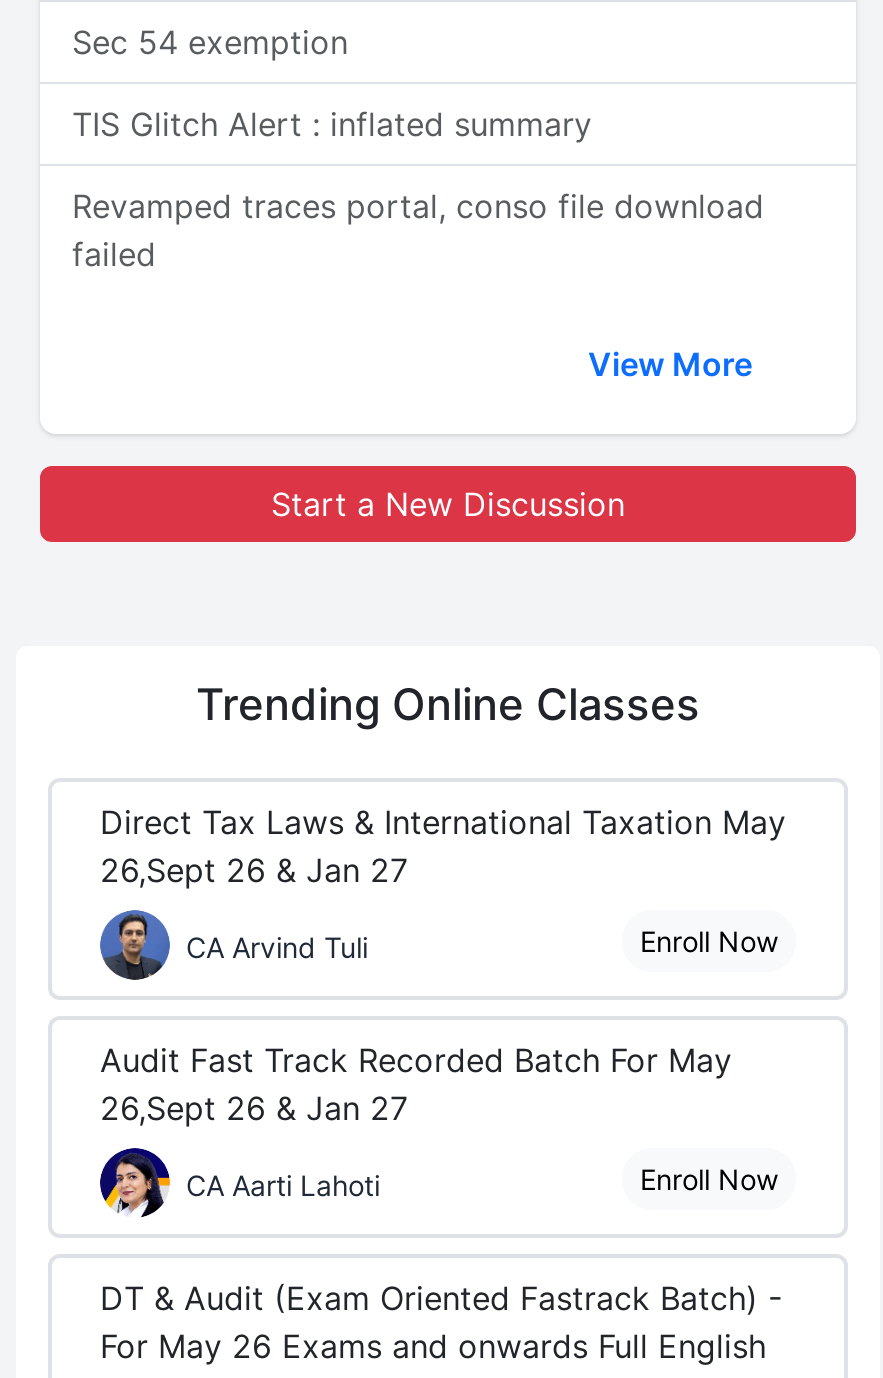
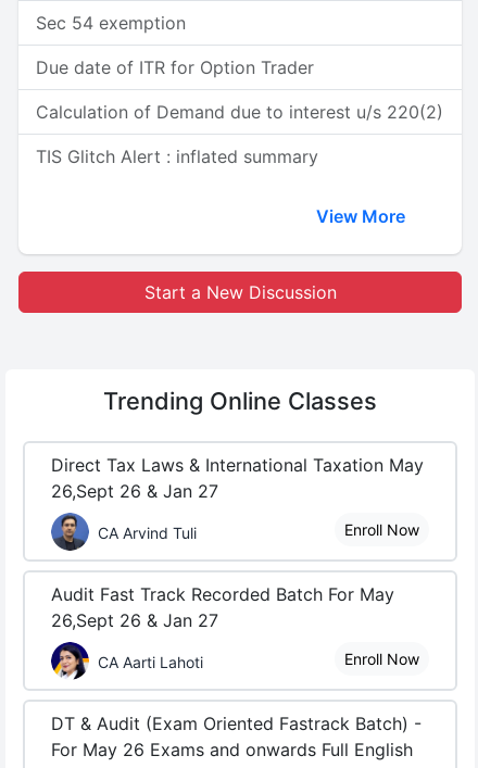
none -> [36,56,443,123] Due date of ITR for Option Trader | Calculation of Demand due to interest u/s 220(2)
moved [72,104,592,144] -> [36,146,318,167]: TIS Glitch Alert : inflated summary
[72,186,764,274] Revamped traces portal, conso file download | failed -> none

